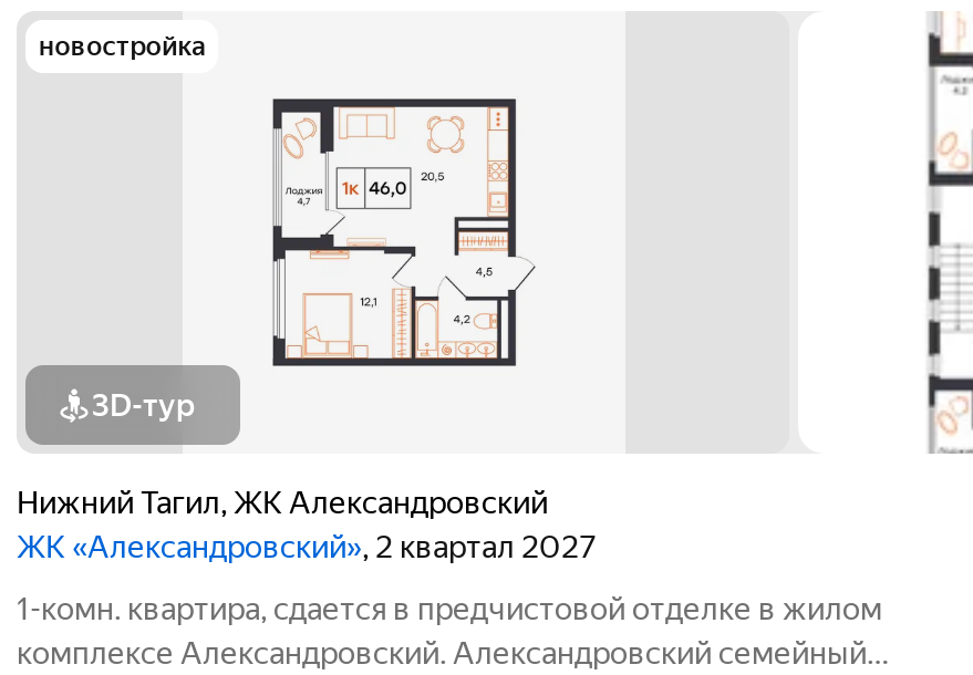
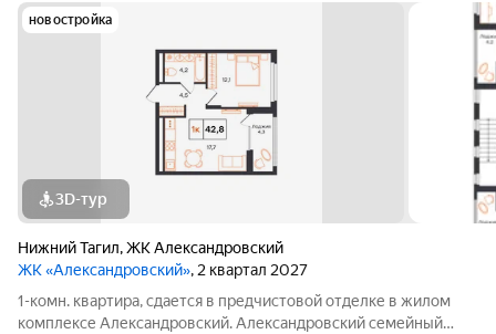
[269,95,537,370] [image] -> [146,45,279,180] [image]

